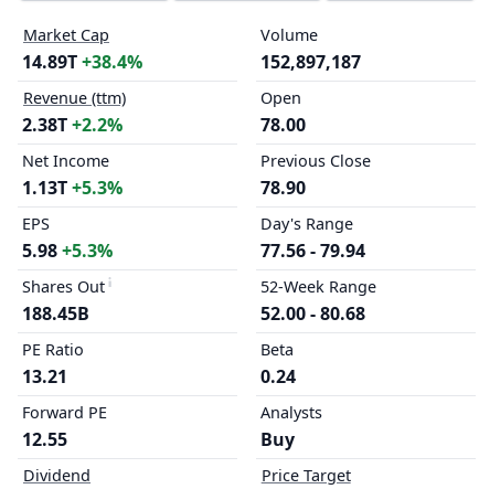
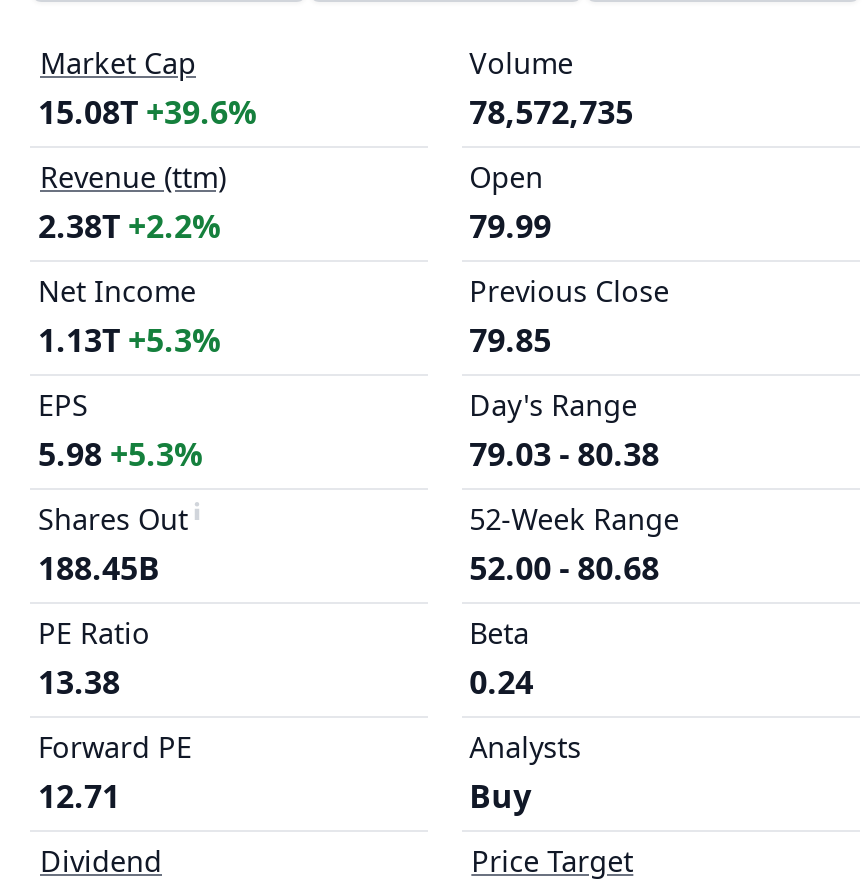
[22,50,142,74] 14.89T +38.4% -> [38,90,256,134] 15.08T +39.6%
[260,50,361,74] 152,897,187 -> [469,90,633,134] 78,572,735
[260,113,305,137] 78.00 -> [469,204,551,248] 79.99
[260,176,305,200] 78.90 -> [469,318,551,362] 79.85
[260,238,365,263] 77.56 - 79.94 -> [469,432,659,476] 79.03 - 80.38
[22,364,67,389] 13.21 -> [38,660,120,704] 13.38
[22,427,67,451] 12.55 -> [38,774,120,818] 12.71

